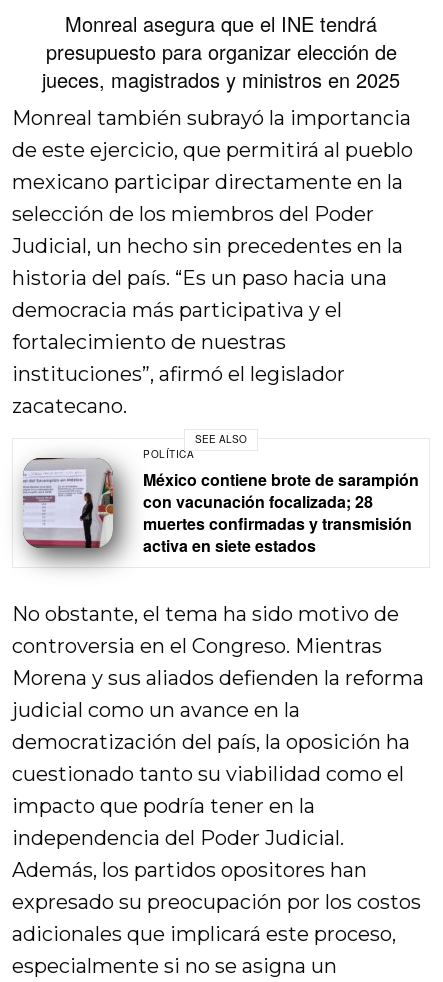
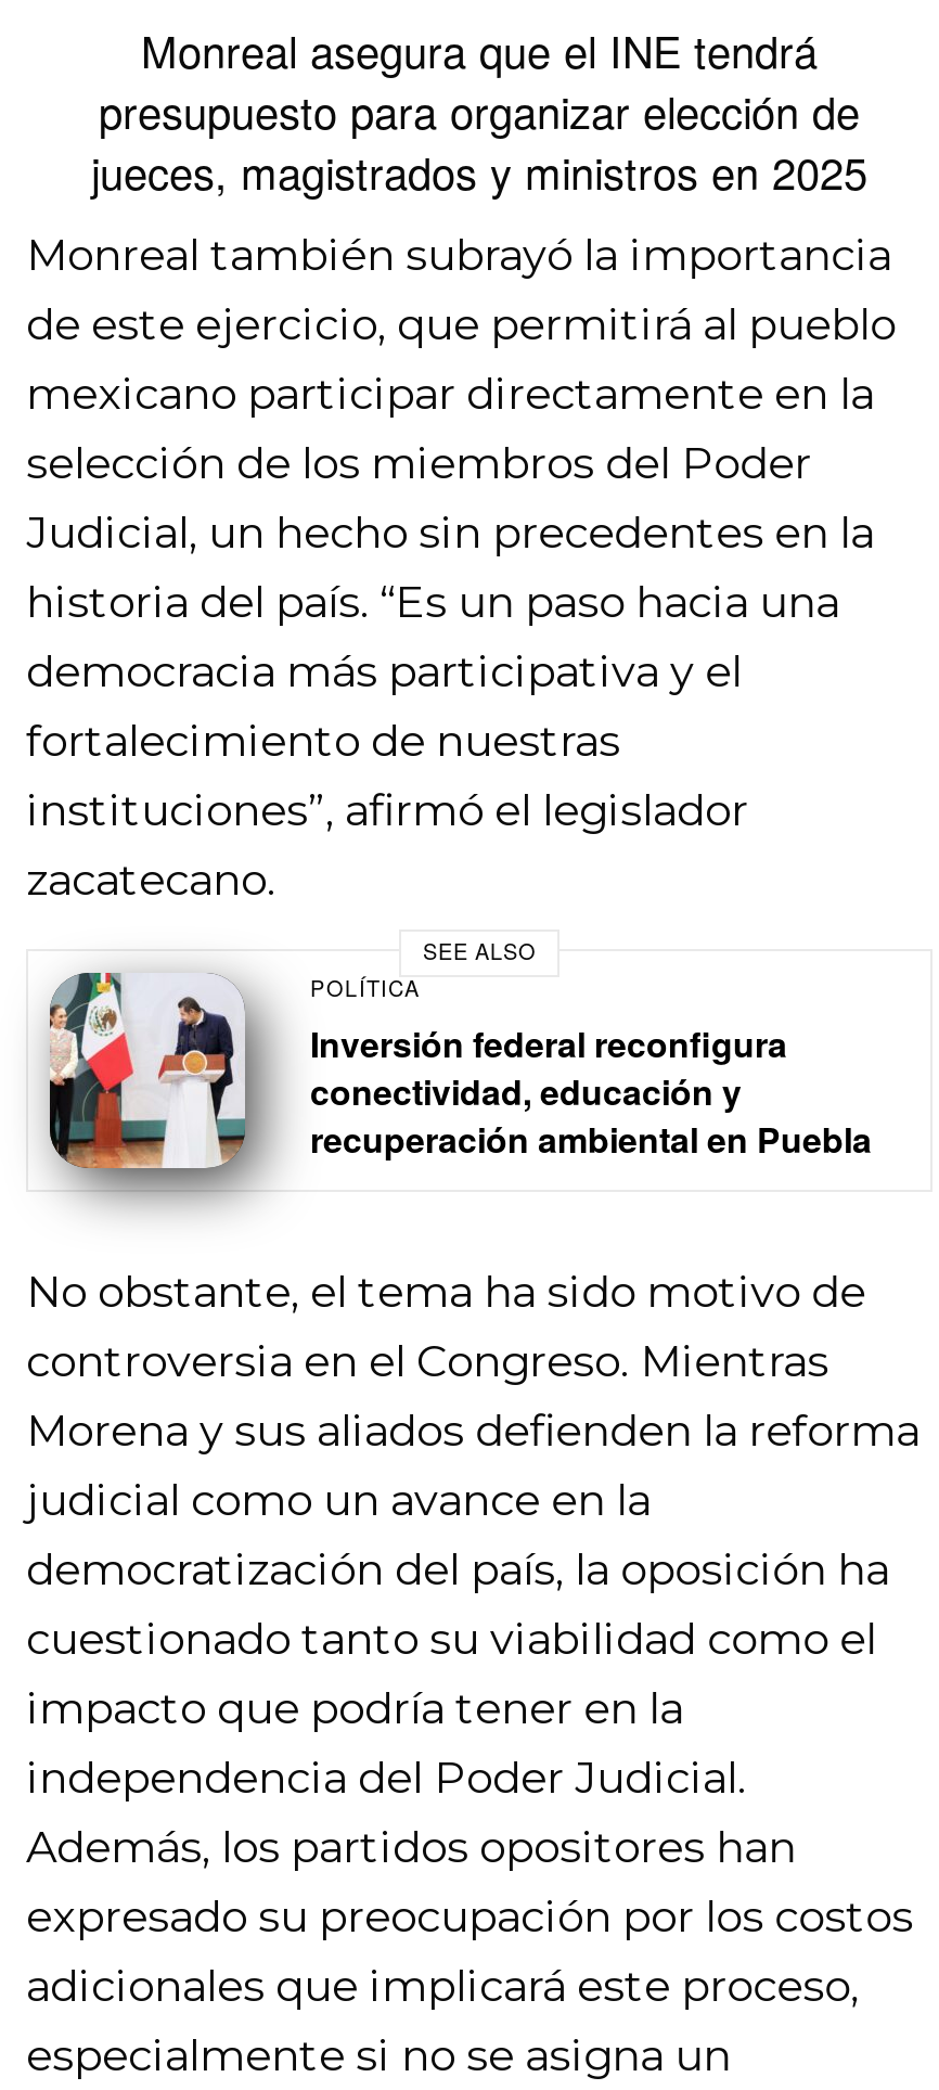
[23,447,419,570] [image] | México contiene brote de sarampión | con vacunación focalizada; 28 | muertes confirmadas y transmisión | activa en siete estados -> [48,969,872,1211] [image] | Inversión federal reconfigura | conectividad, educación y | recuperación ambiental en Puebla

